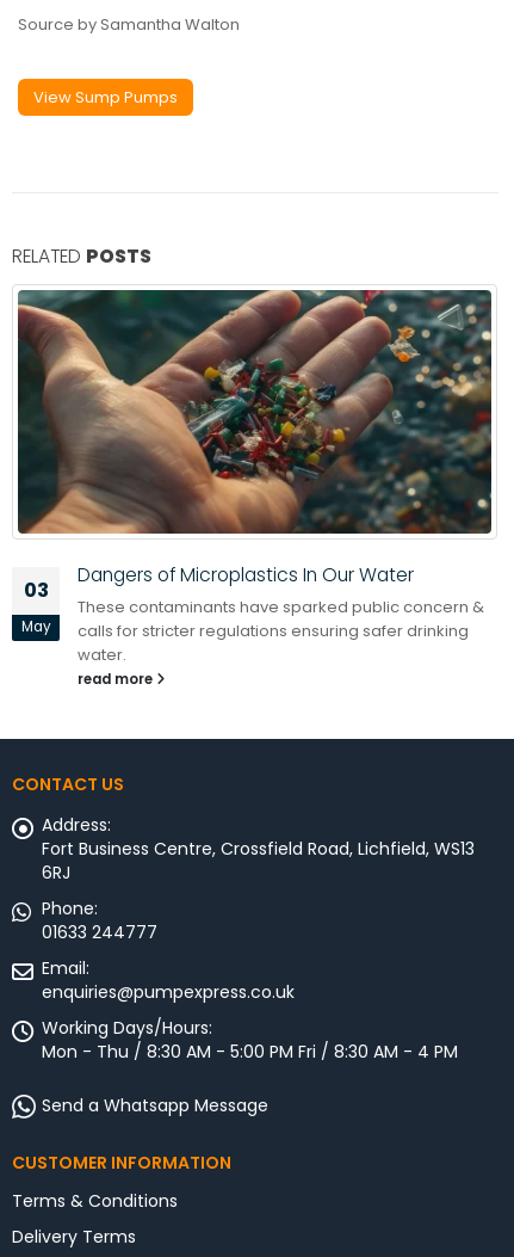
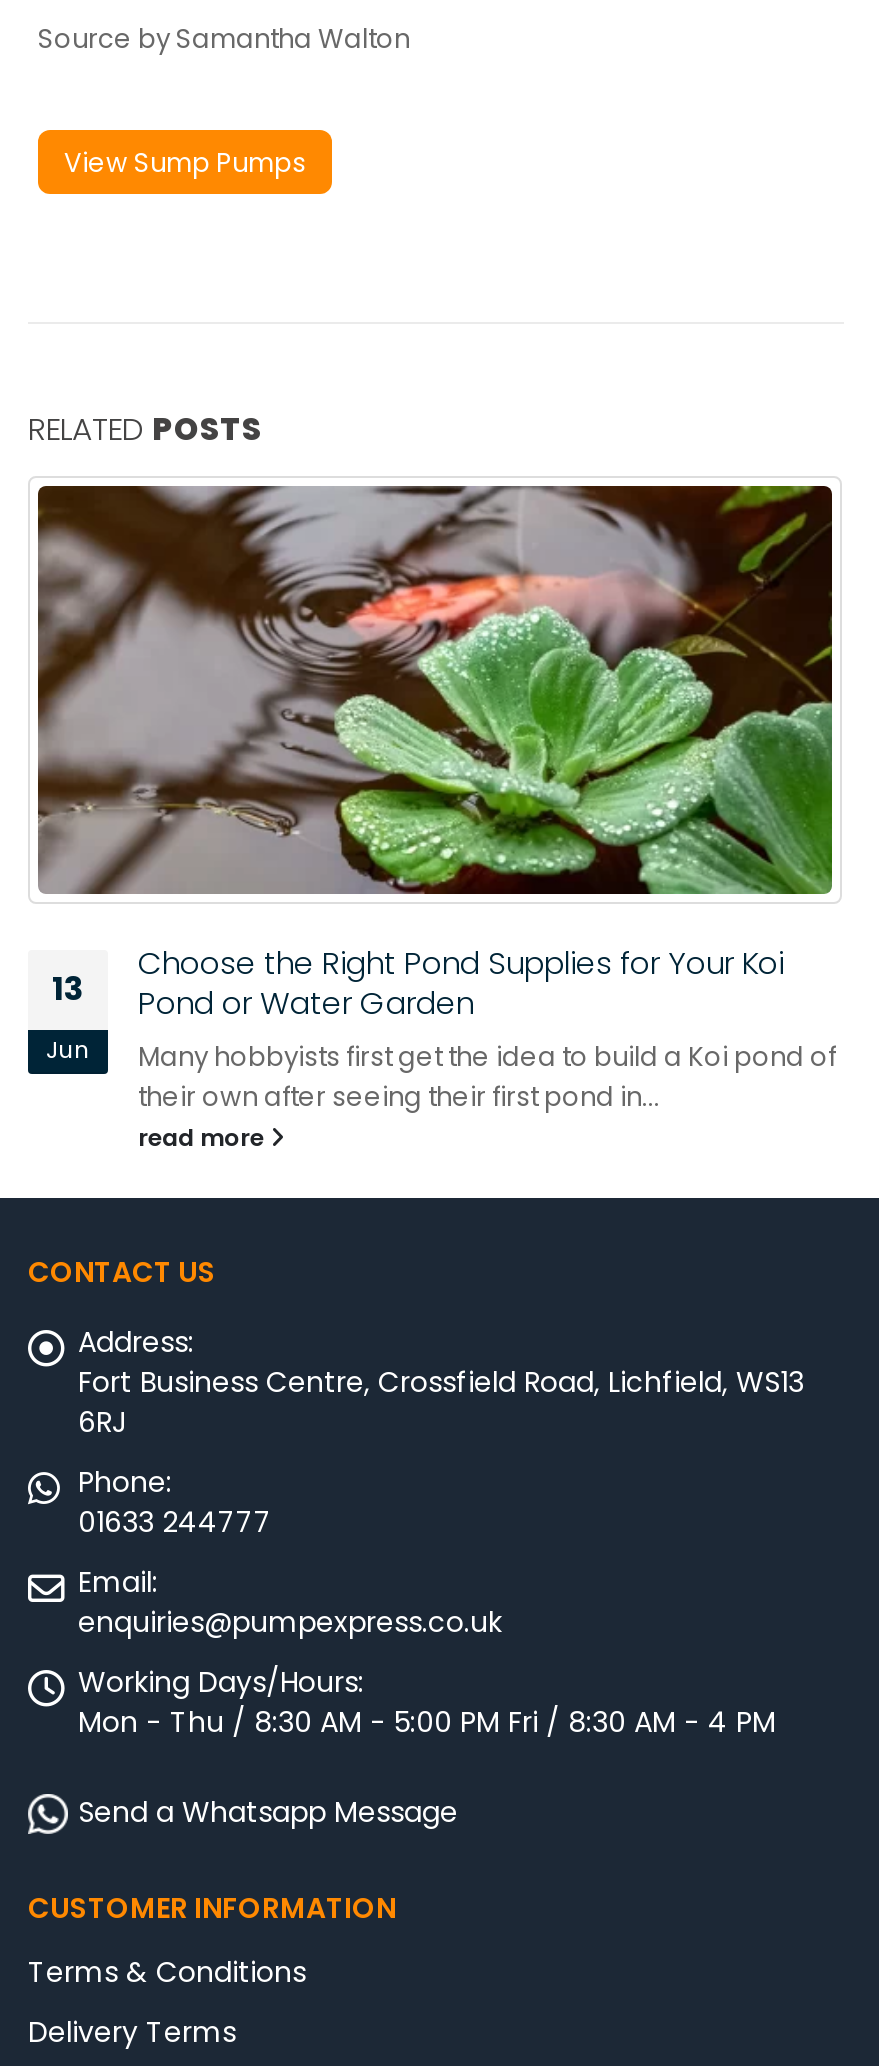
[17,289,493,666] [image] | Dangers of Microplastics In Our Water | These contaminants have sparked public concern & | calls for stricter regulations ensuring safer drinking | water. -> [36,484,836,1116] [image] | Choose the Right Pond Supplies for Your Koi | Pond or Water Garden | Many hobbyists first get the idea to build a Koi pond of | their own after seeing their first pond in...
[23,577,48,604] 03 -> [52,966,84,1012] 13
[21,617,51,636] May -> [46,1034,90,1066] Jun

